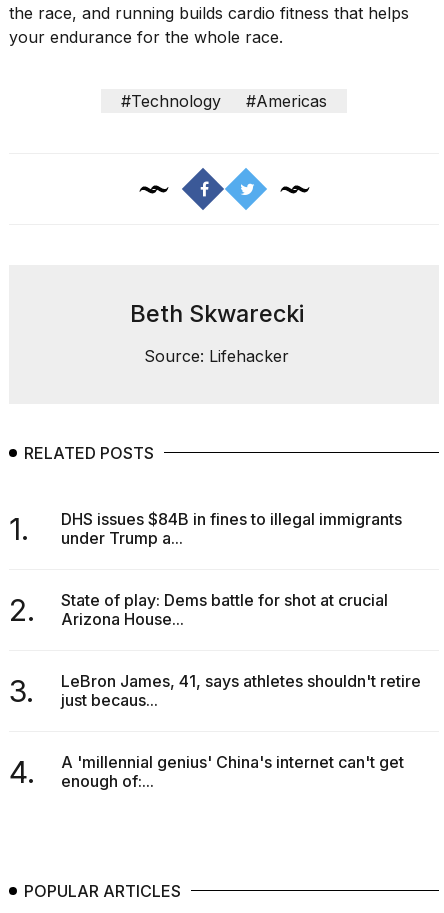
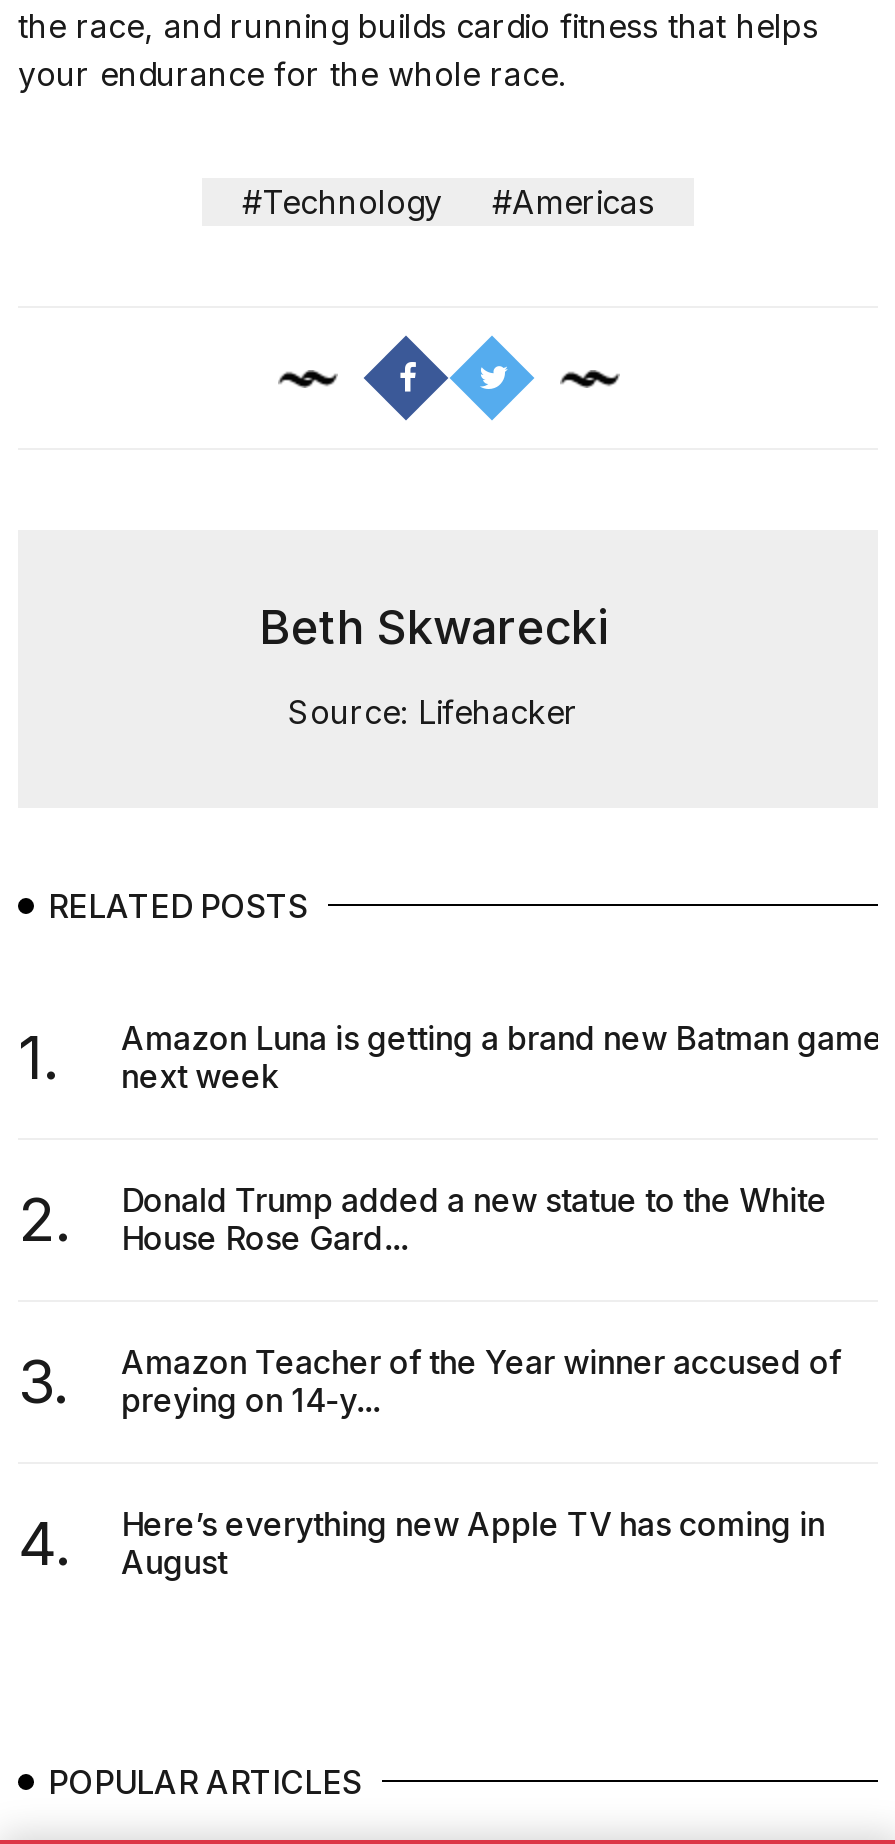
[61,509,402,548] DHS issues $84B in fines to illegal immigrants | under Trump a... -> [121,1017,883,1095] Amazon Luna is getting a brand new Batman game | next week
[61,590,388,629] State of play: Dems battle for shot at crucial | Arizona House... -> [121,1179,827,1257] Donald Trump added a new statue to the White | House Rose Gard...
[61,671,421,710] LeBron James, 41, says athletes shouldn't retire | just becaus... -> [121,1341,841,1419] Amazon Teacher of the Year winner accused of | preying on 14-y...
[61,752,404,791] A 'millennial genius' China's internet can't get | enough of:... -> [121,1503,825,1581] Here’s everything new Apple TV has coming in | August

